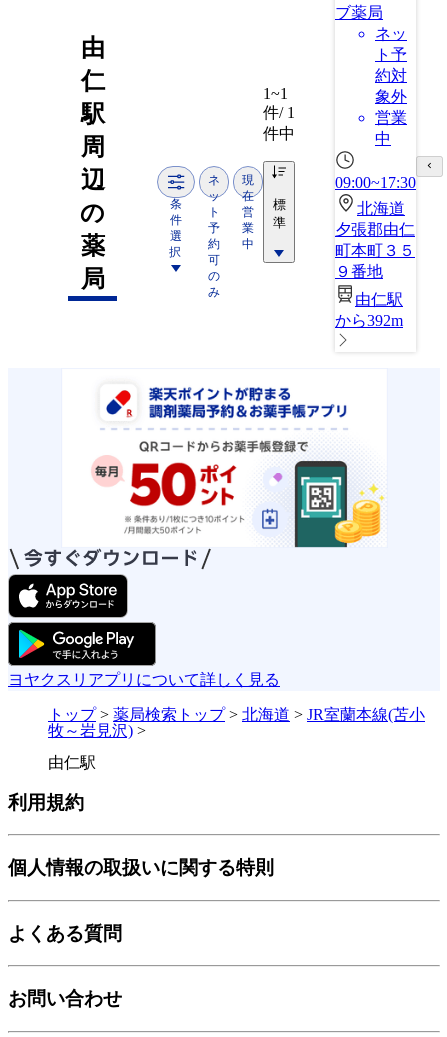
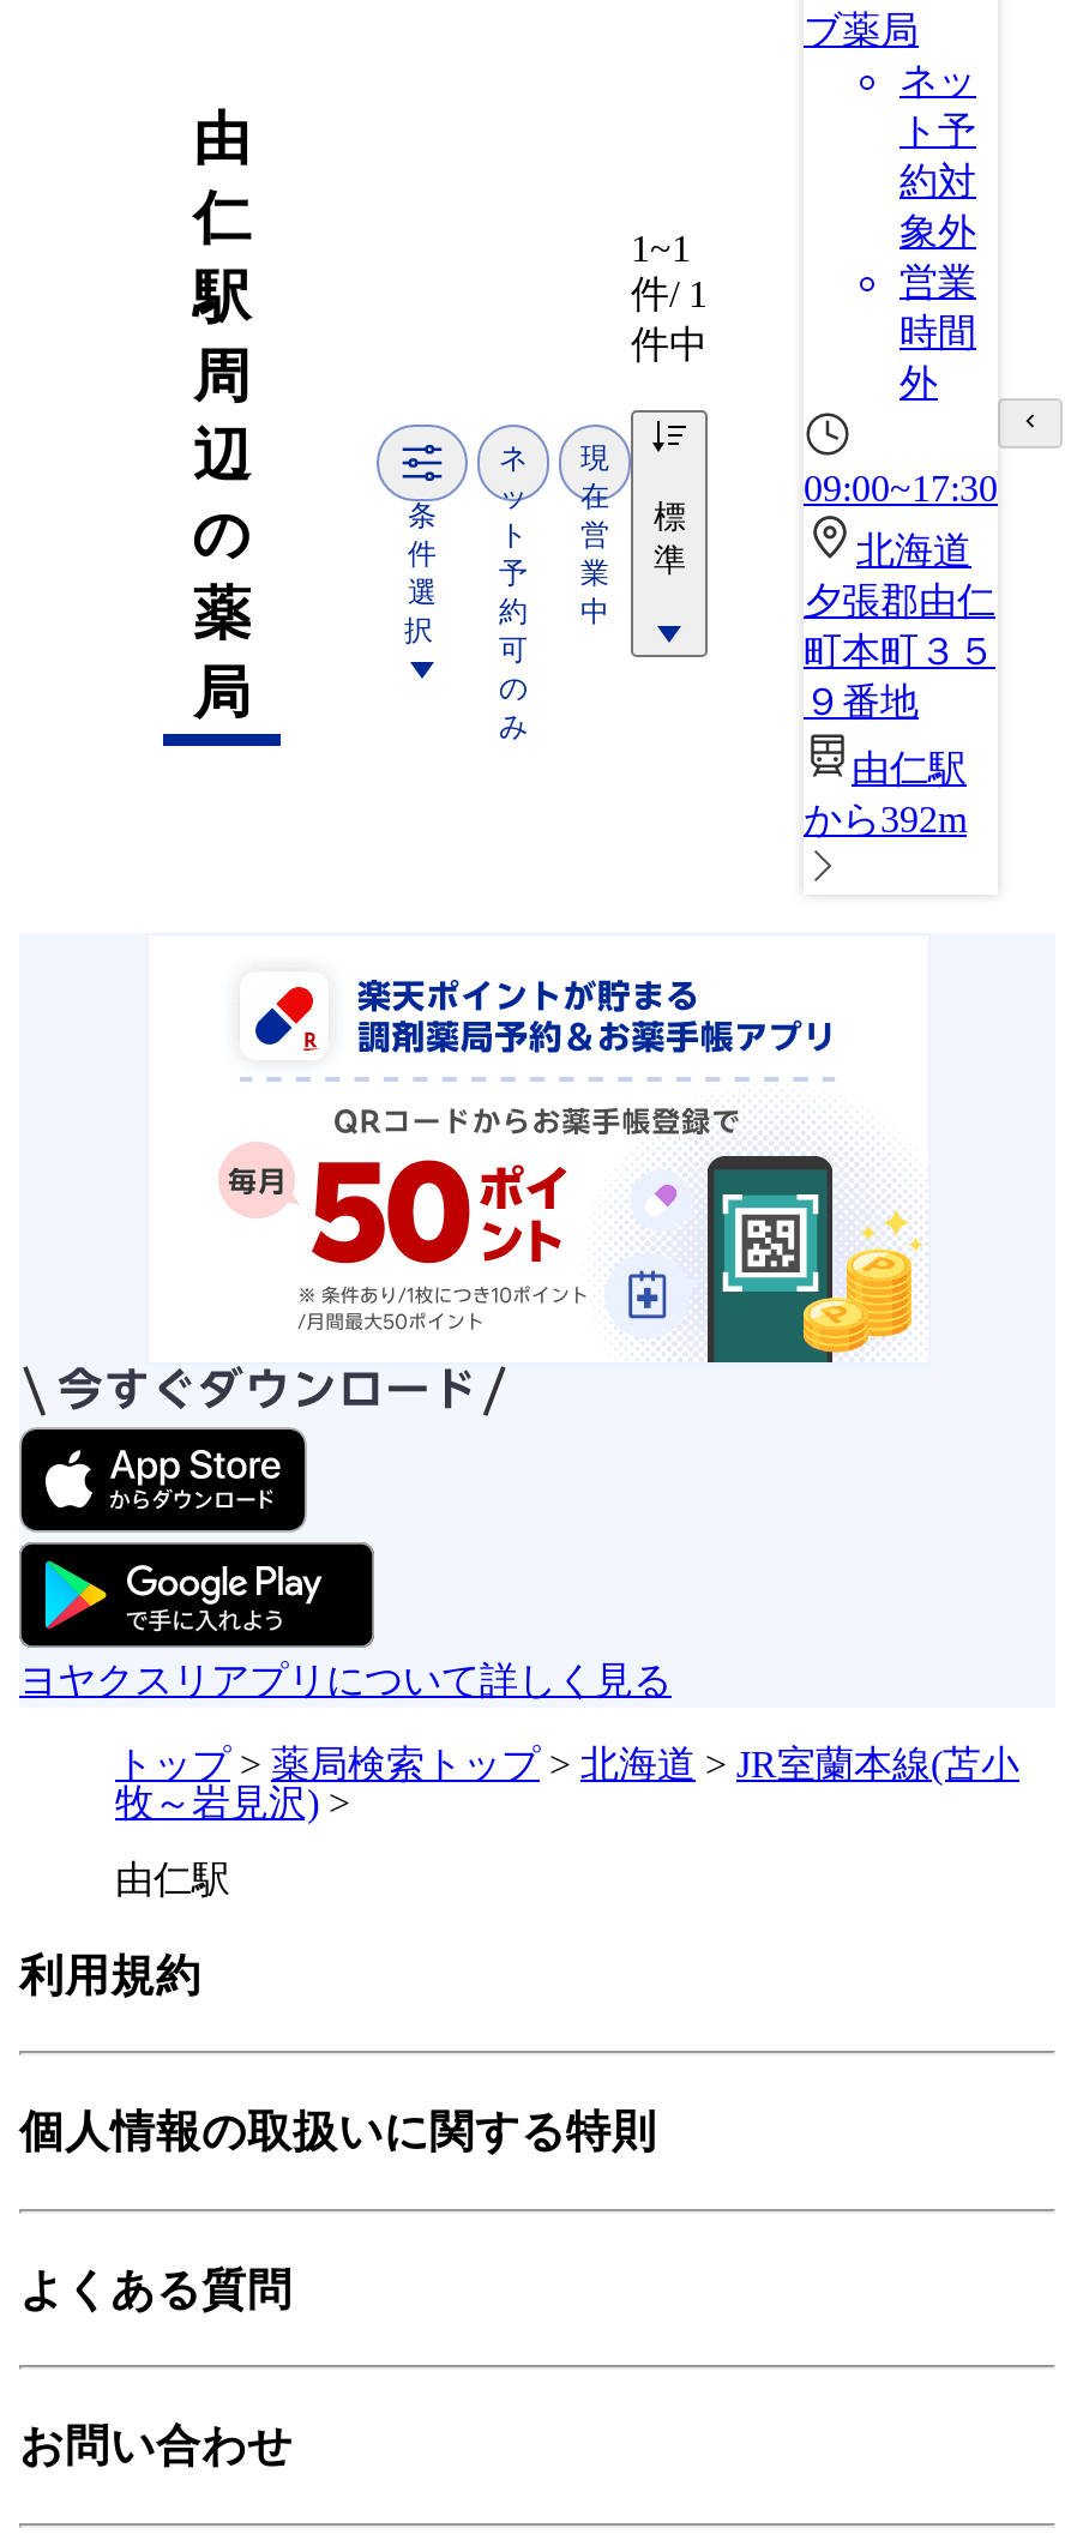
[375,130,391,147] 中 -> [899,312,976,403] 時間 | 外

